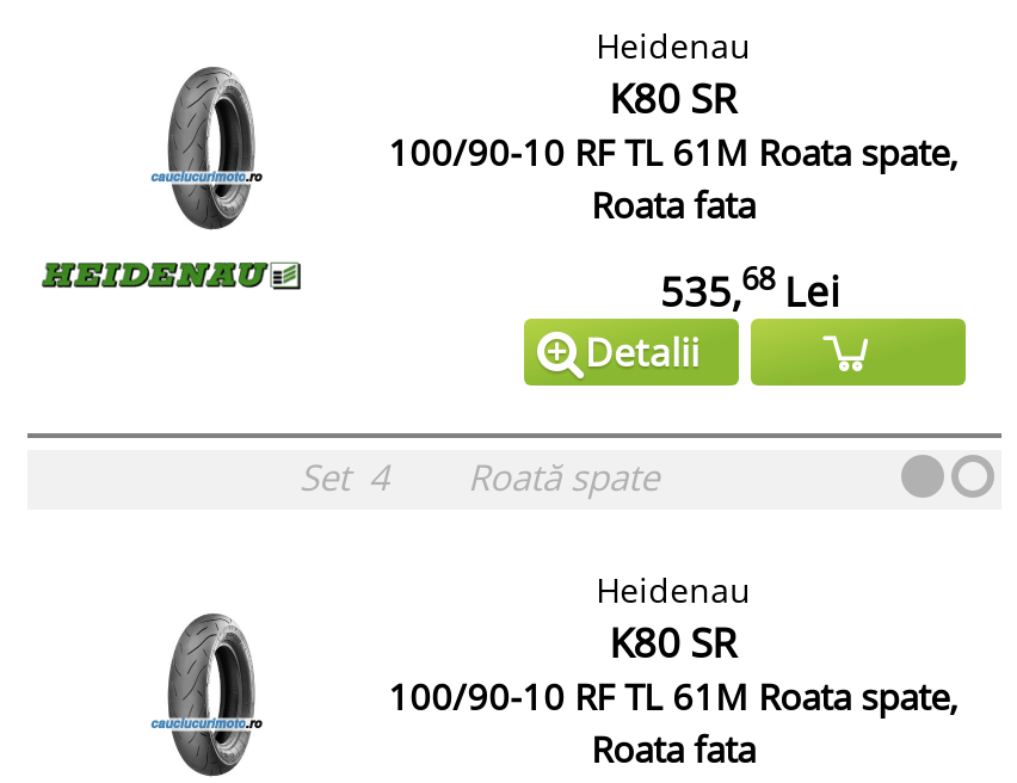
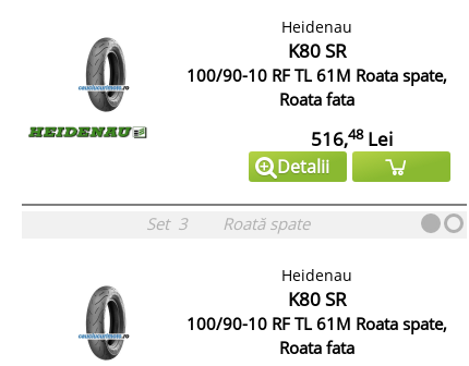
[660,257,839,317] 535,68 Lei -> [311,124,393,151] 516,48 Lei
[299,451,659,499] Set 4 Roată spate -> [146,212,310,234] Set 3 Roată spate

